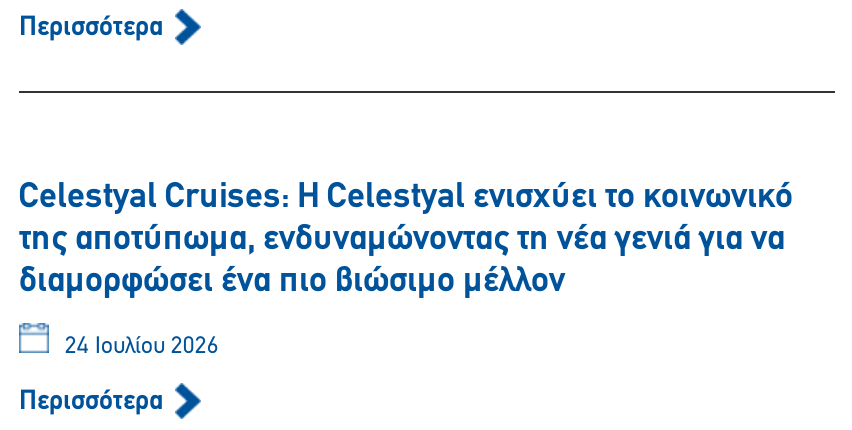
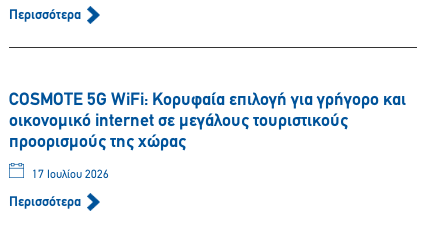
[19,179,793,301] Celestyal Cruises: Η Celestyal ενισχύει το κοινωνικό | της αποτύπωμα, ενδυναμώνοντας τη νέα γενιά για να | διαμορφώσει ένα πιο βιώσιμο μέλλον -> [9,91,406,152] COSMOTE 5G WiFi: Κορυφαία επιλογή για γρήγορο και | οικονομικό internet σε μεγάλους τουριστικούς | προορισμούς της χώρας
[59,335,219,359] 24 Ιουλίου 2026 -> [29,169,109,181] 17 Ιουλίου 2026

